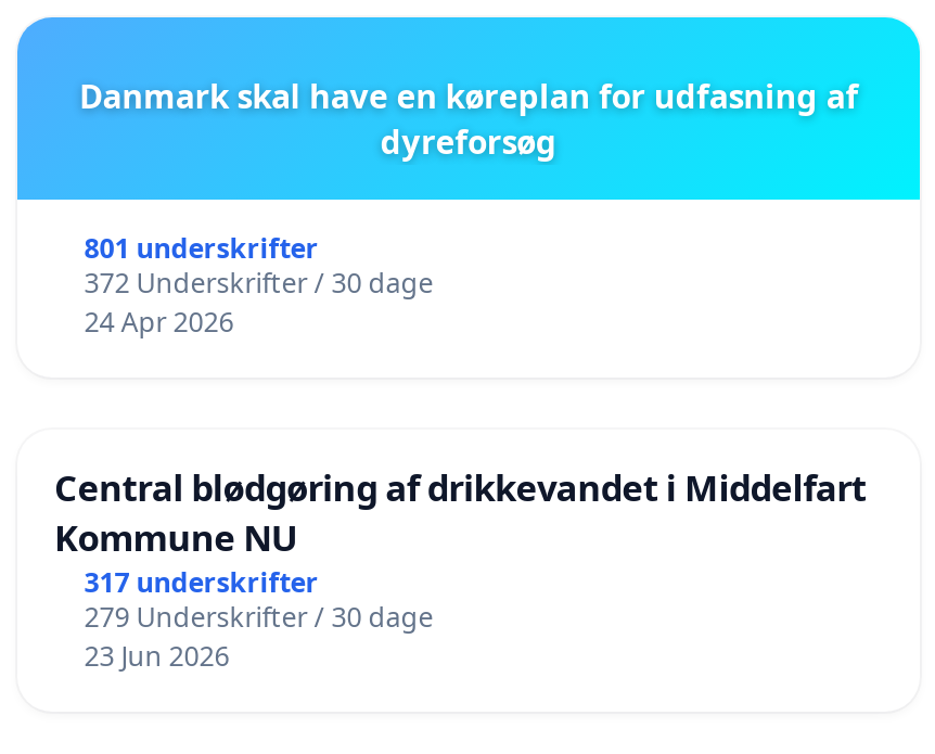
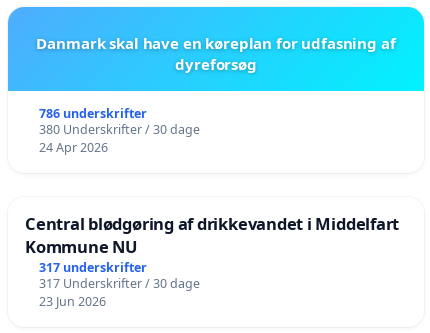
[84,230,318,267] 801 underskrifter -> [39,105,147,122] 786 underskrifter
[84,265,433,302] 372 Underskrifter / 30 dage -> [39,121,200,138] 380 Underskrifter / 30 dage
[84,599,433,636] 279 Underskrifter / 30 dage -> [39,275,200,292] 317 Underskrifter / 30 dage

